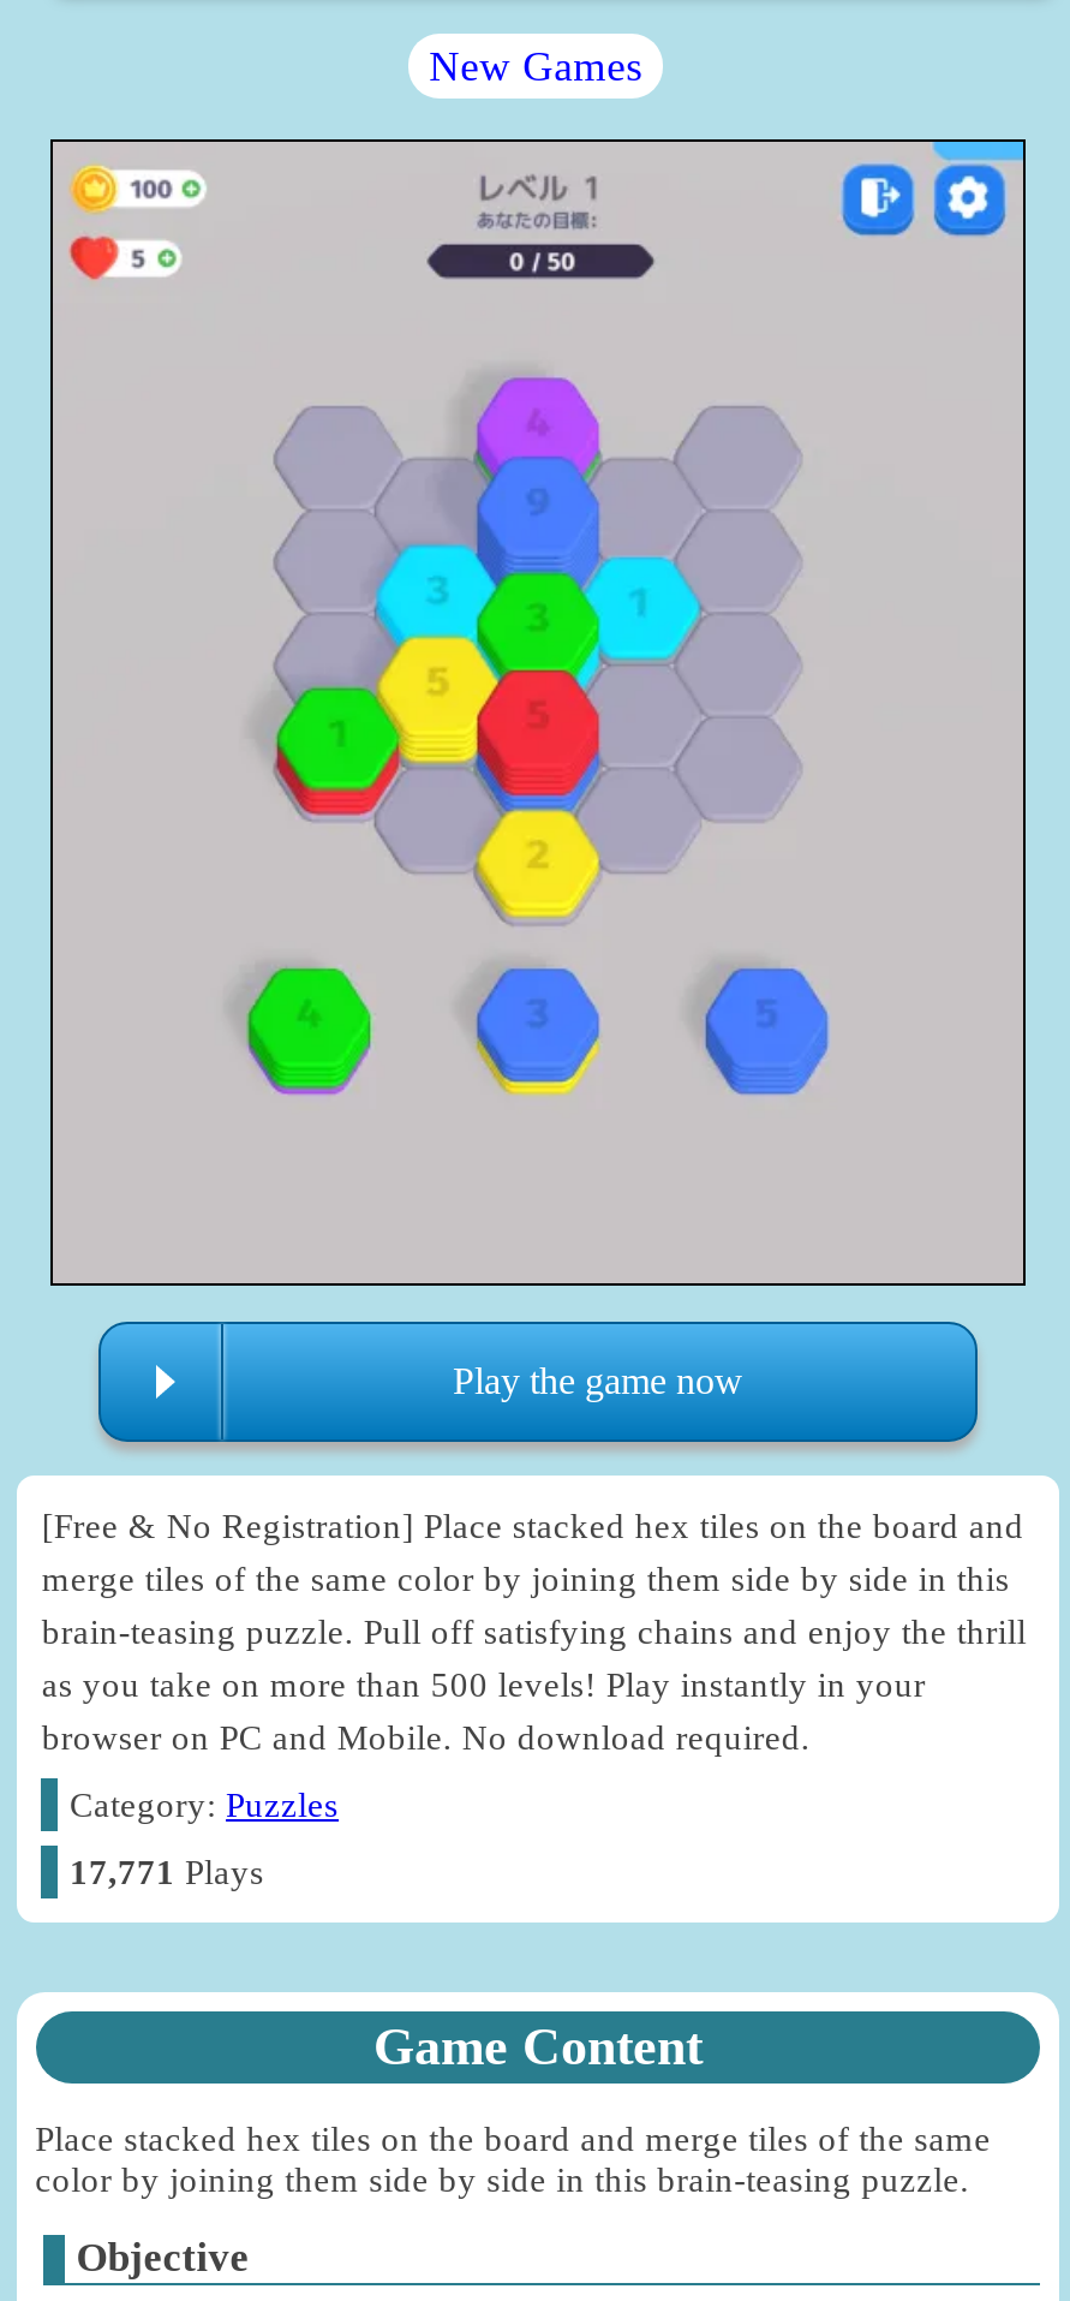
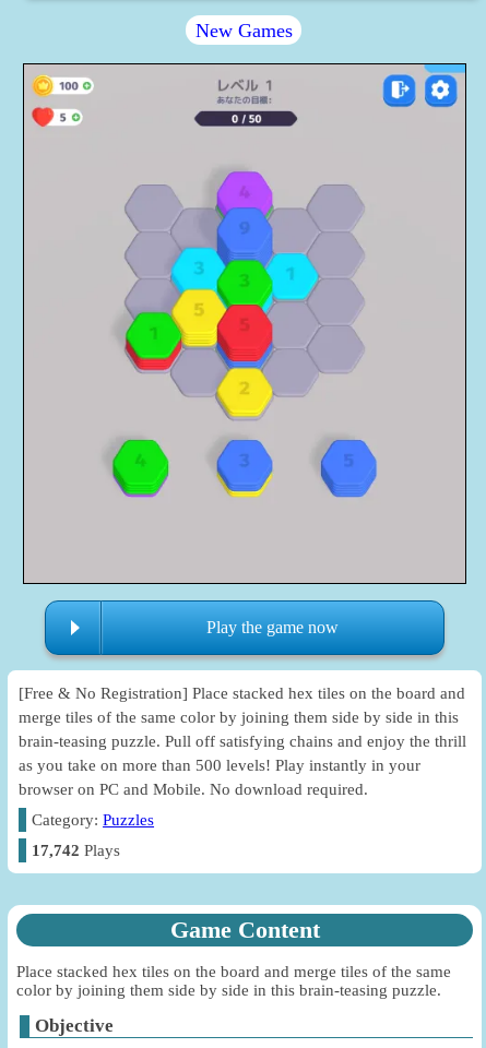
[70,1853,264,1892] 17,771 Plays -> [32,842,120,859] 17,742 Plays

